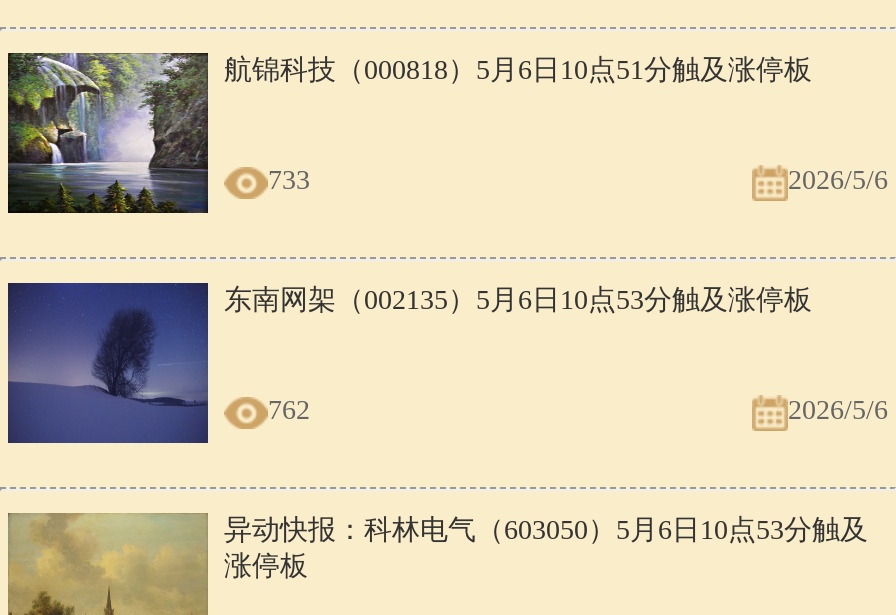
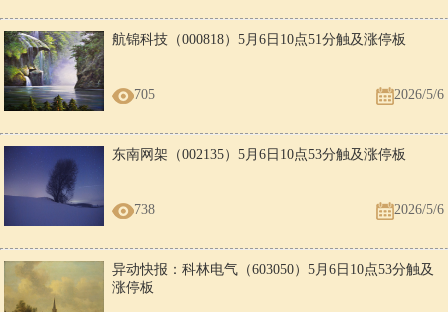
[268,165,310,195] 733 -> [134,87,155,102] 705
[268,395,310,425] 762 -> [134,202,155,217] 738

